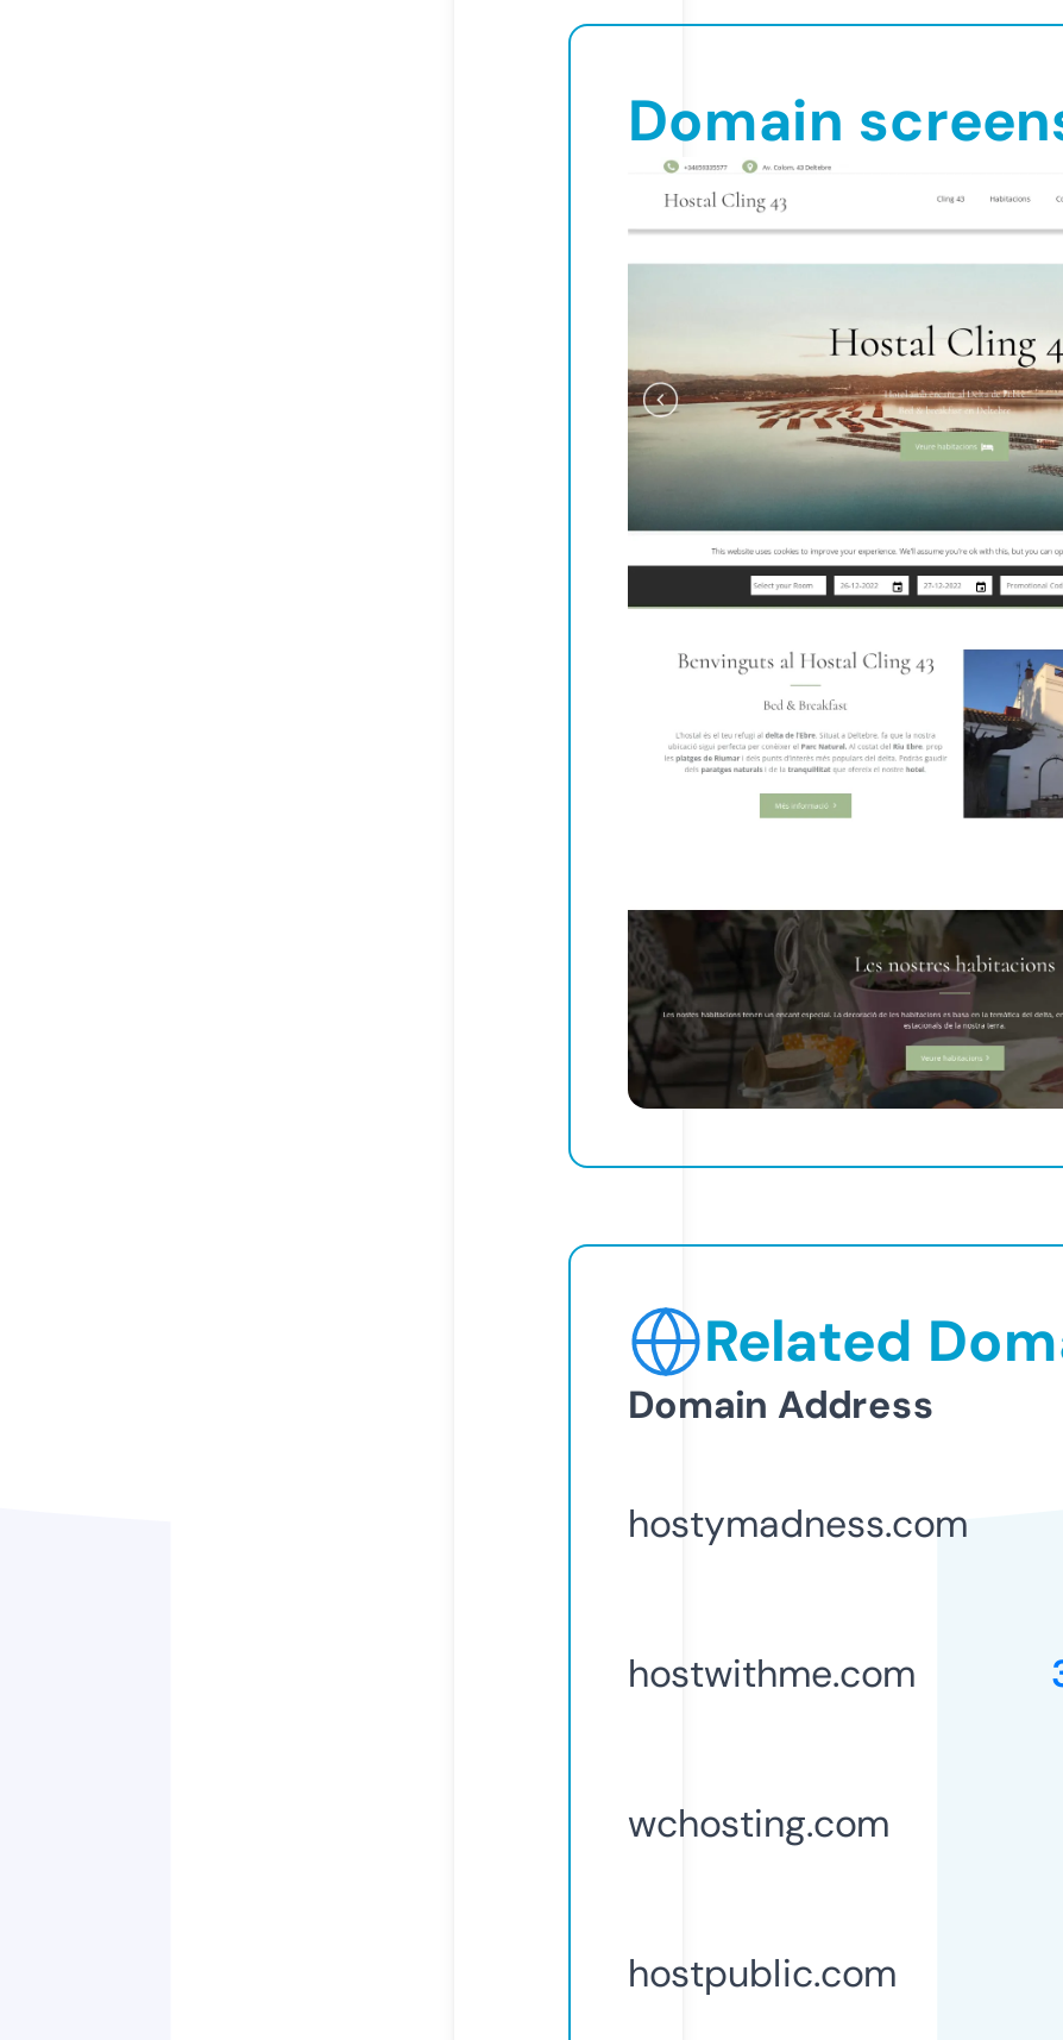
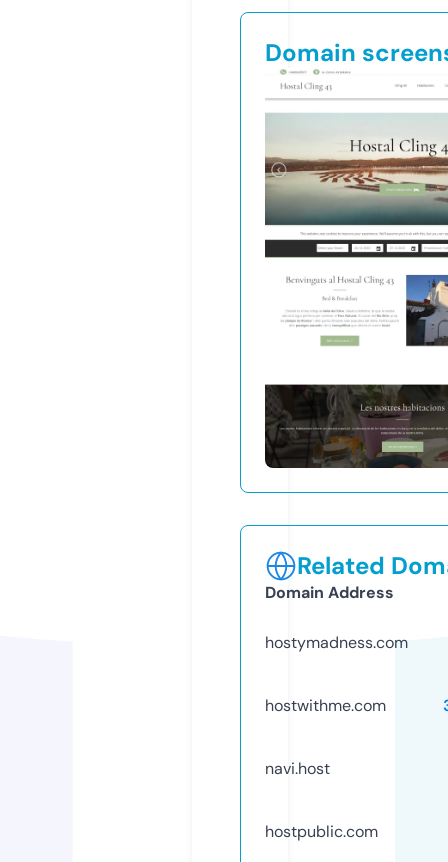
[628,1798,889,1848] wchosting.com -> [265,758,330,779] navi.host

